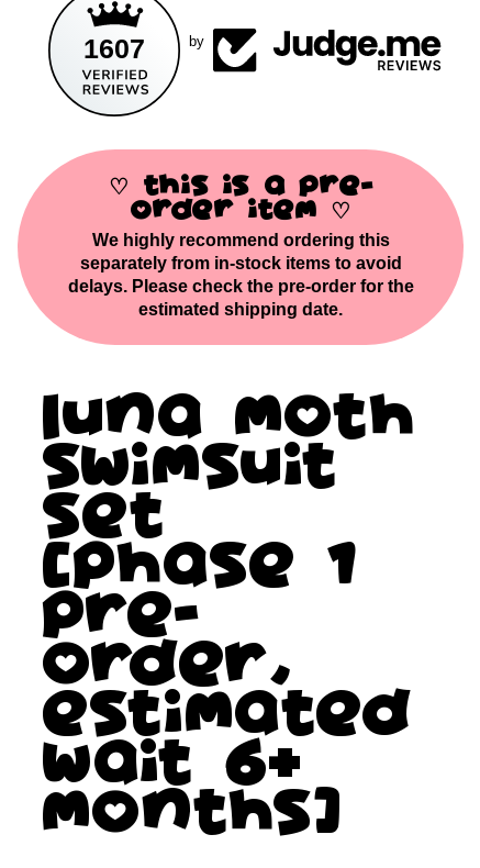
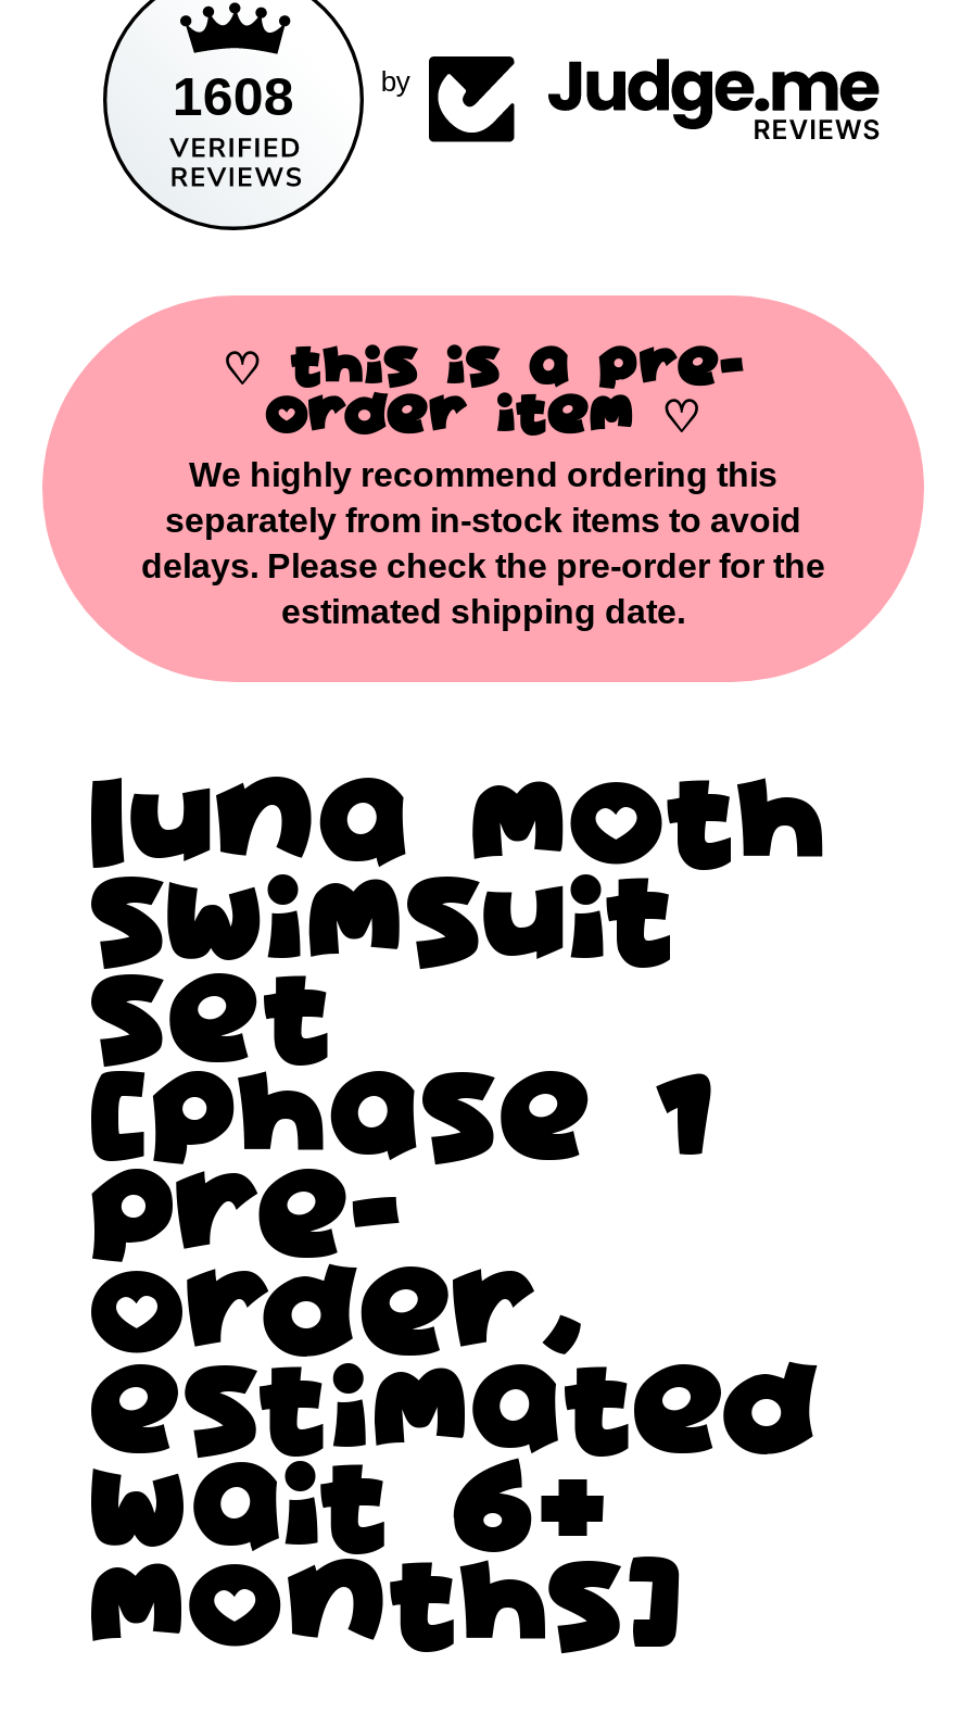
[83,33,145,64] 1607 -> [172,66,294,126] 1608

